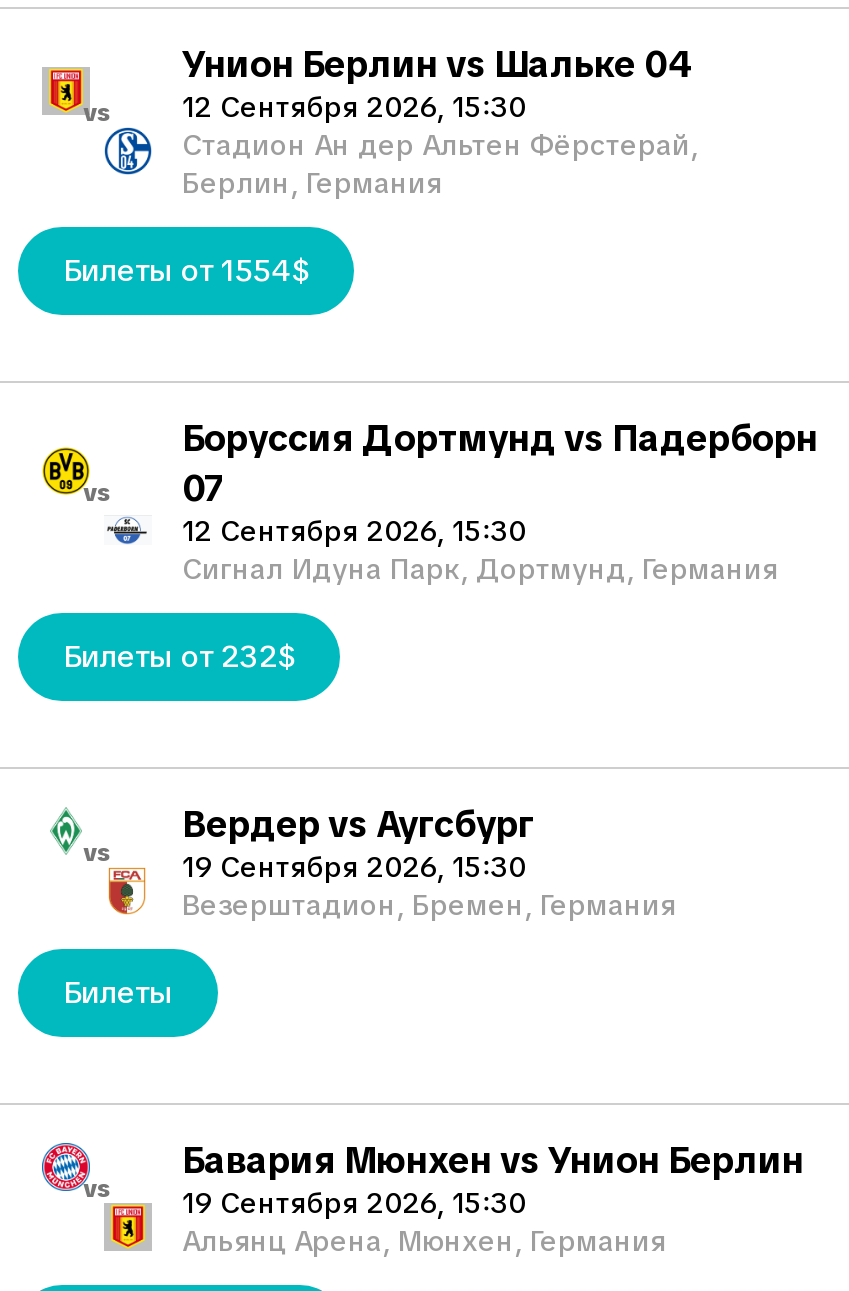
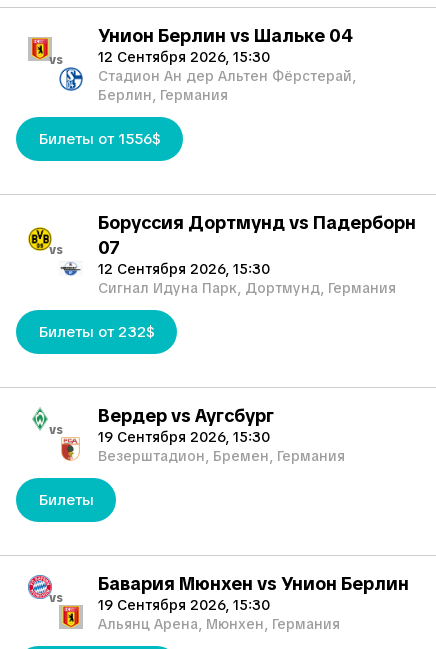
[63,251,309,291] Билеты от 1554$ -> [38,129,160,149] Билеты от 1556$

